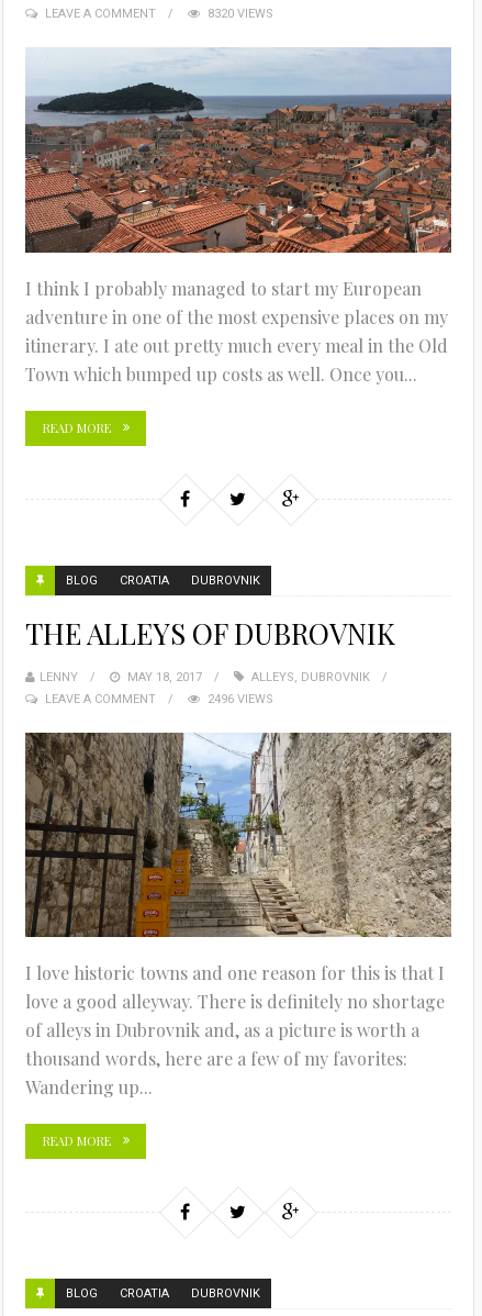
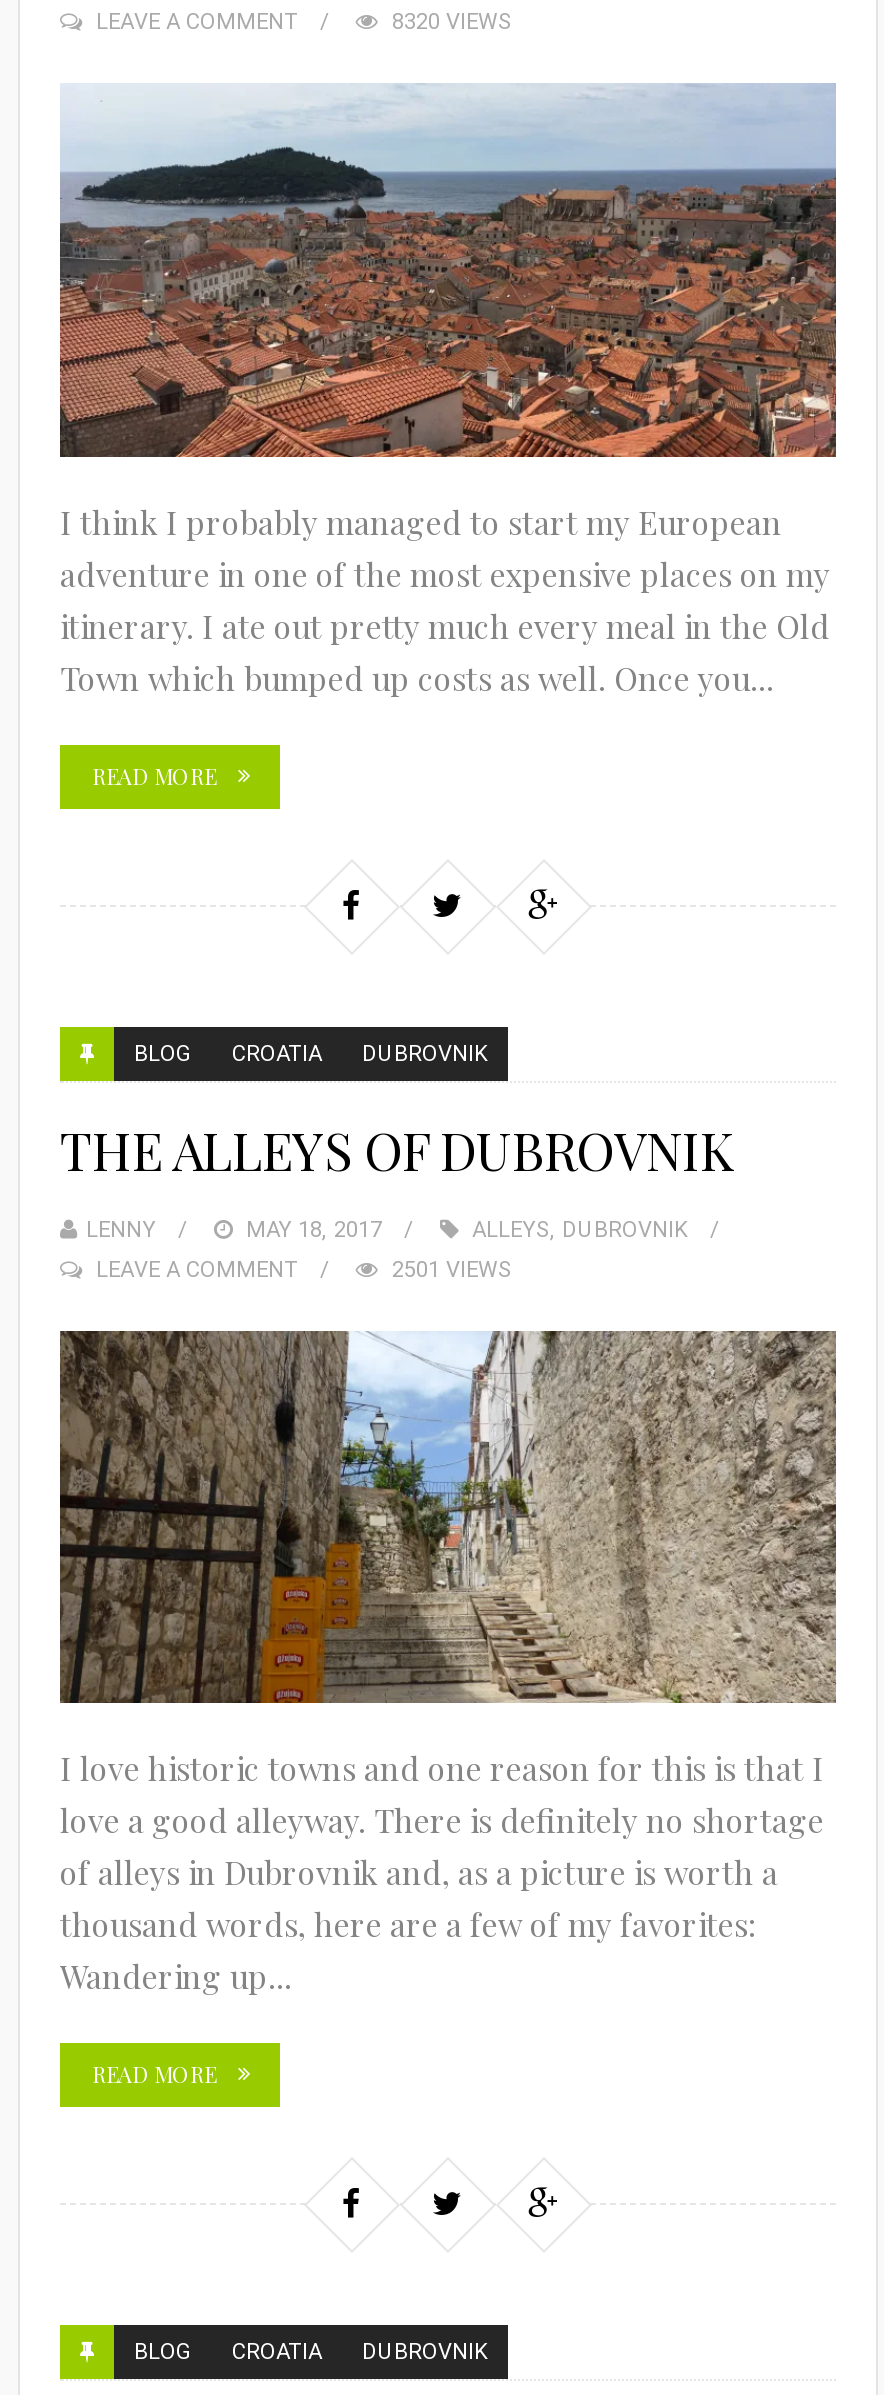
[204,692,273,706] 2496 VIEWS -> [386,1256,512,1282] 2501 VIEWS

